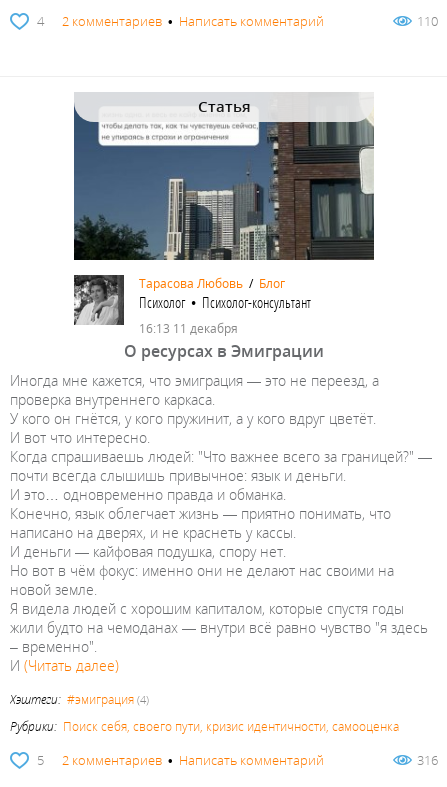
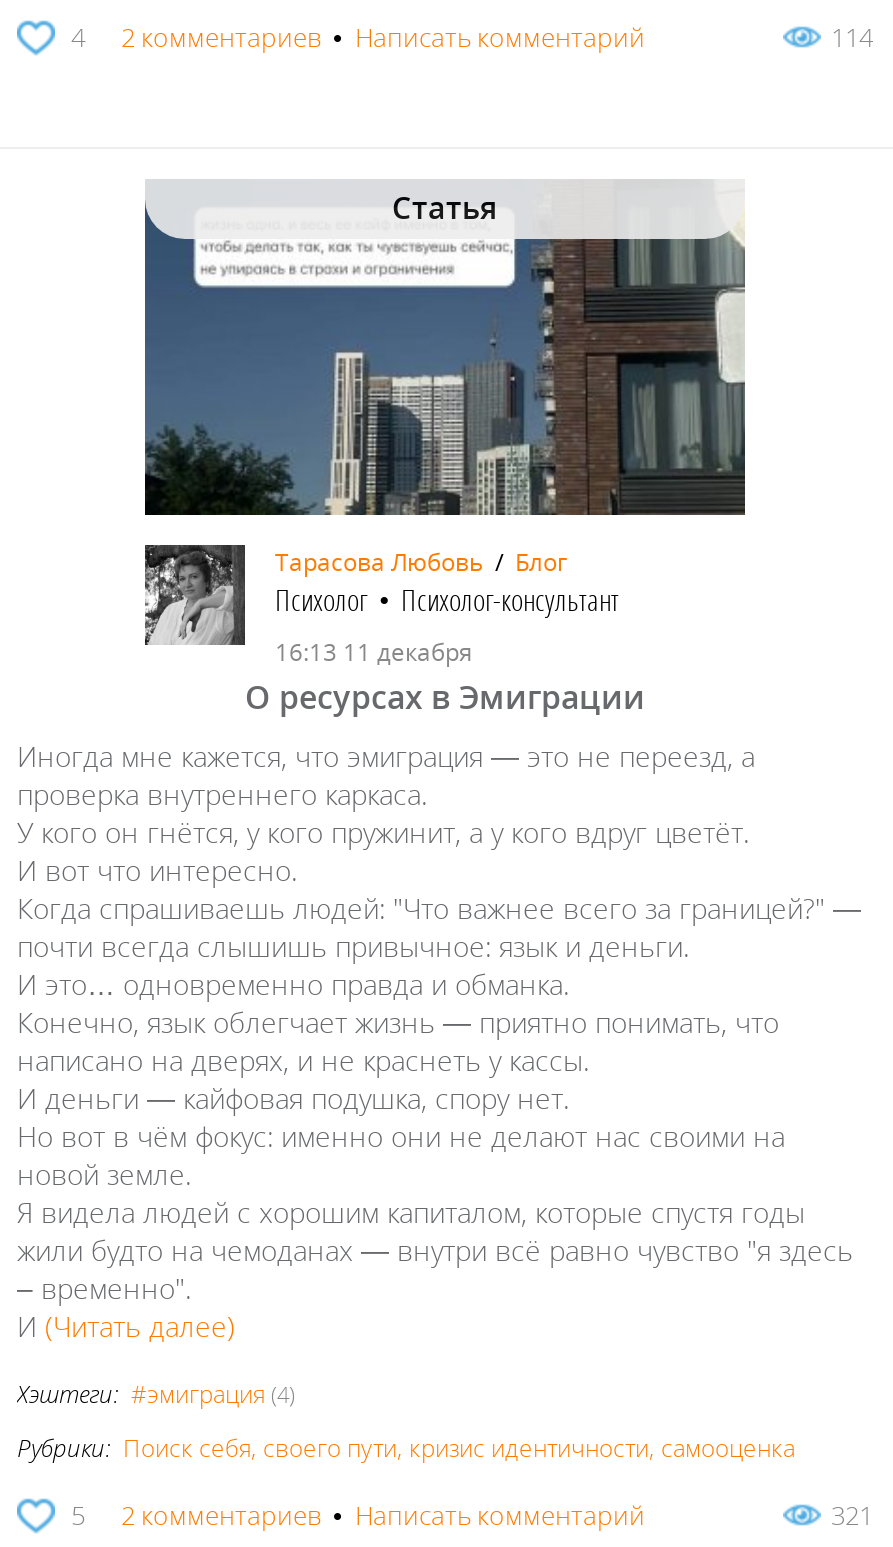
[417,11,438,29] 110 -> [831,18,873,54] 114
[417,751,438,769] 316 -> [831,1497,873,1533] 321

